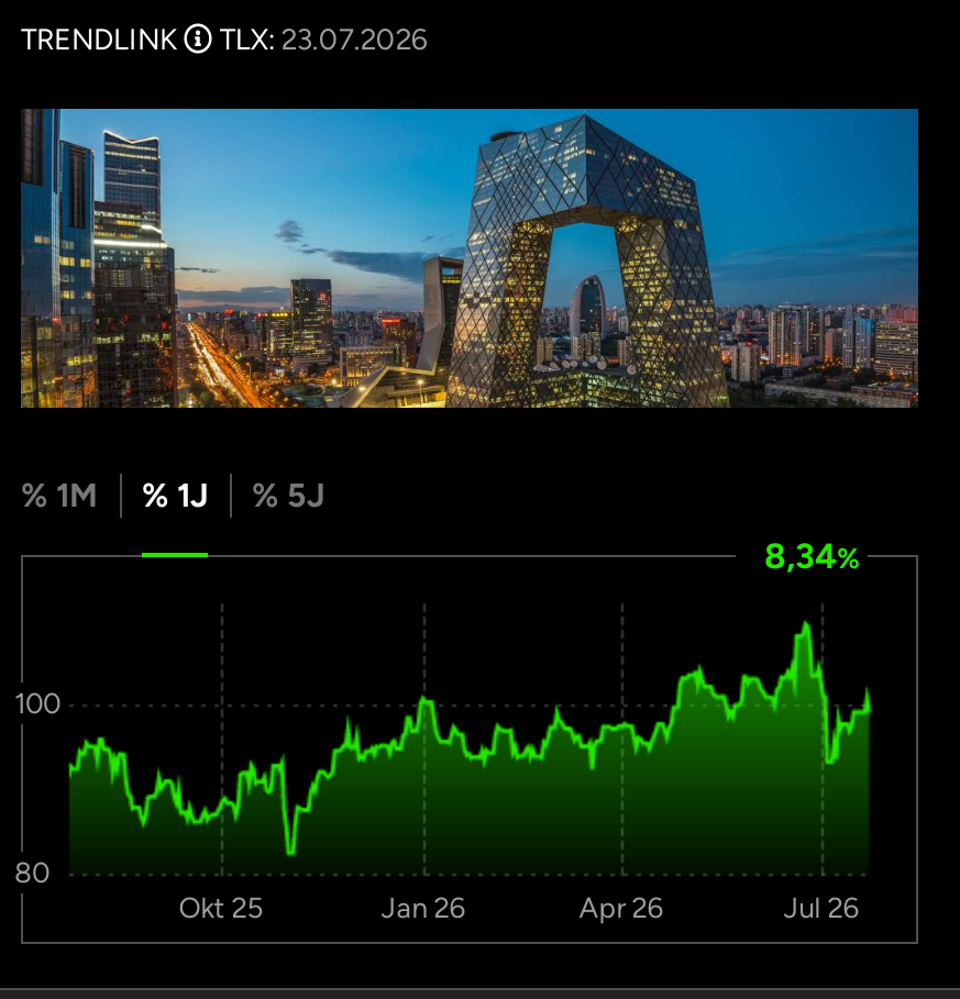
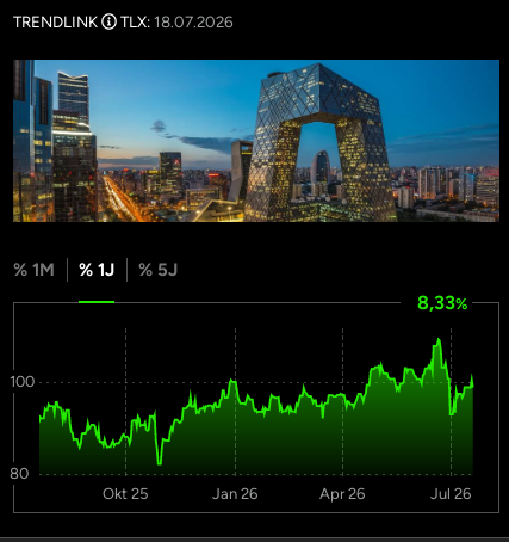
[21,21,428,56] TRENDLINK TLX: 23.07.2026 -> [13,12,234,31] TRENDLINK TLX: 18.07.2026
[764,535,859,577] 8,34% -> [417,291,467,314] 8,33%

